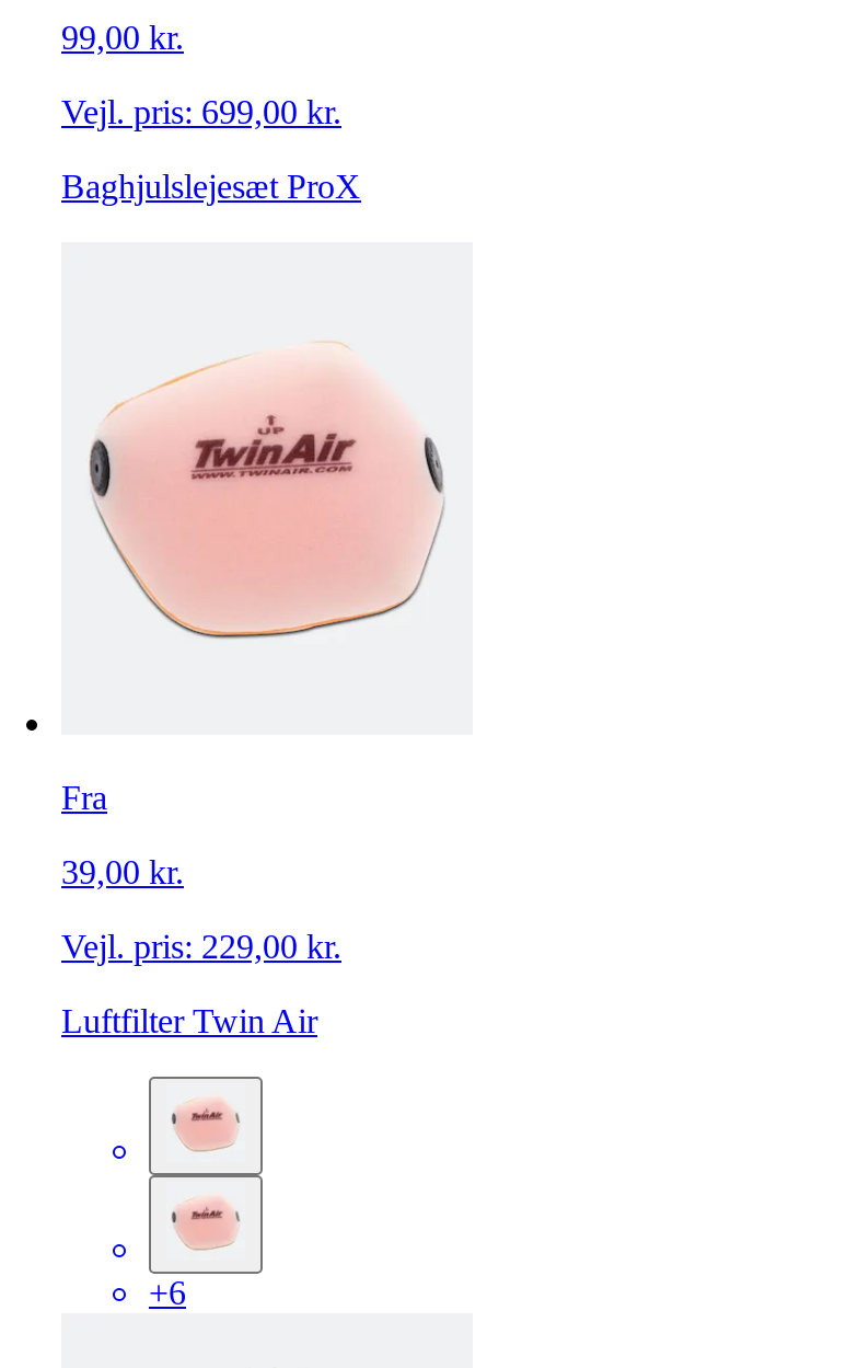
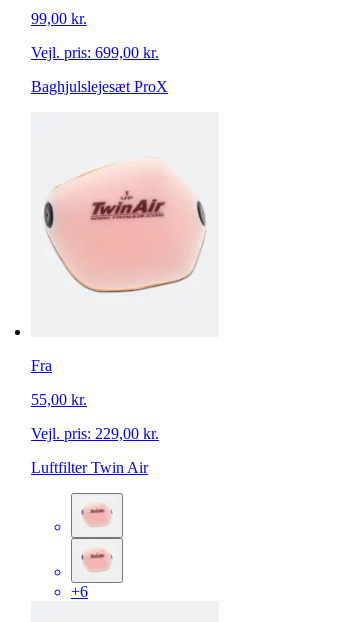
[61,854,184,892] 39,00 kr. -> [31,391,87,408] 55,00 kr.

